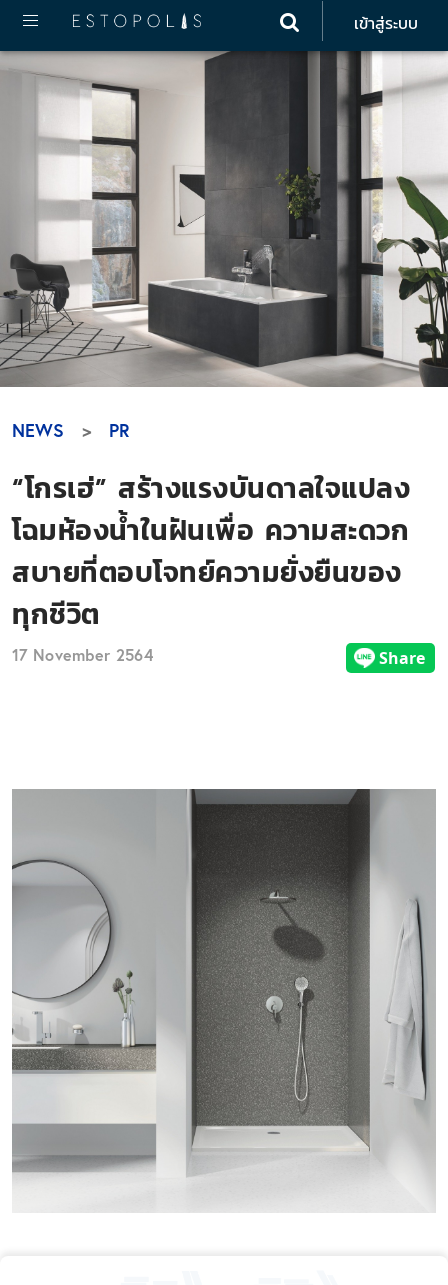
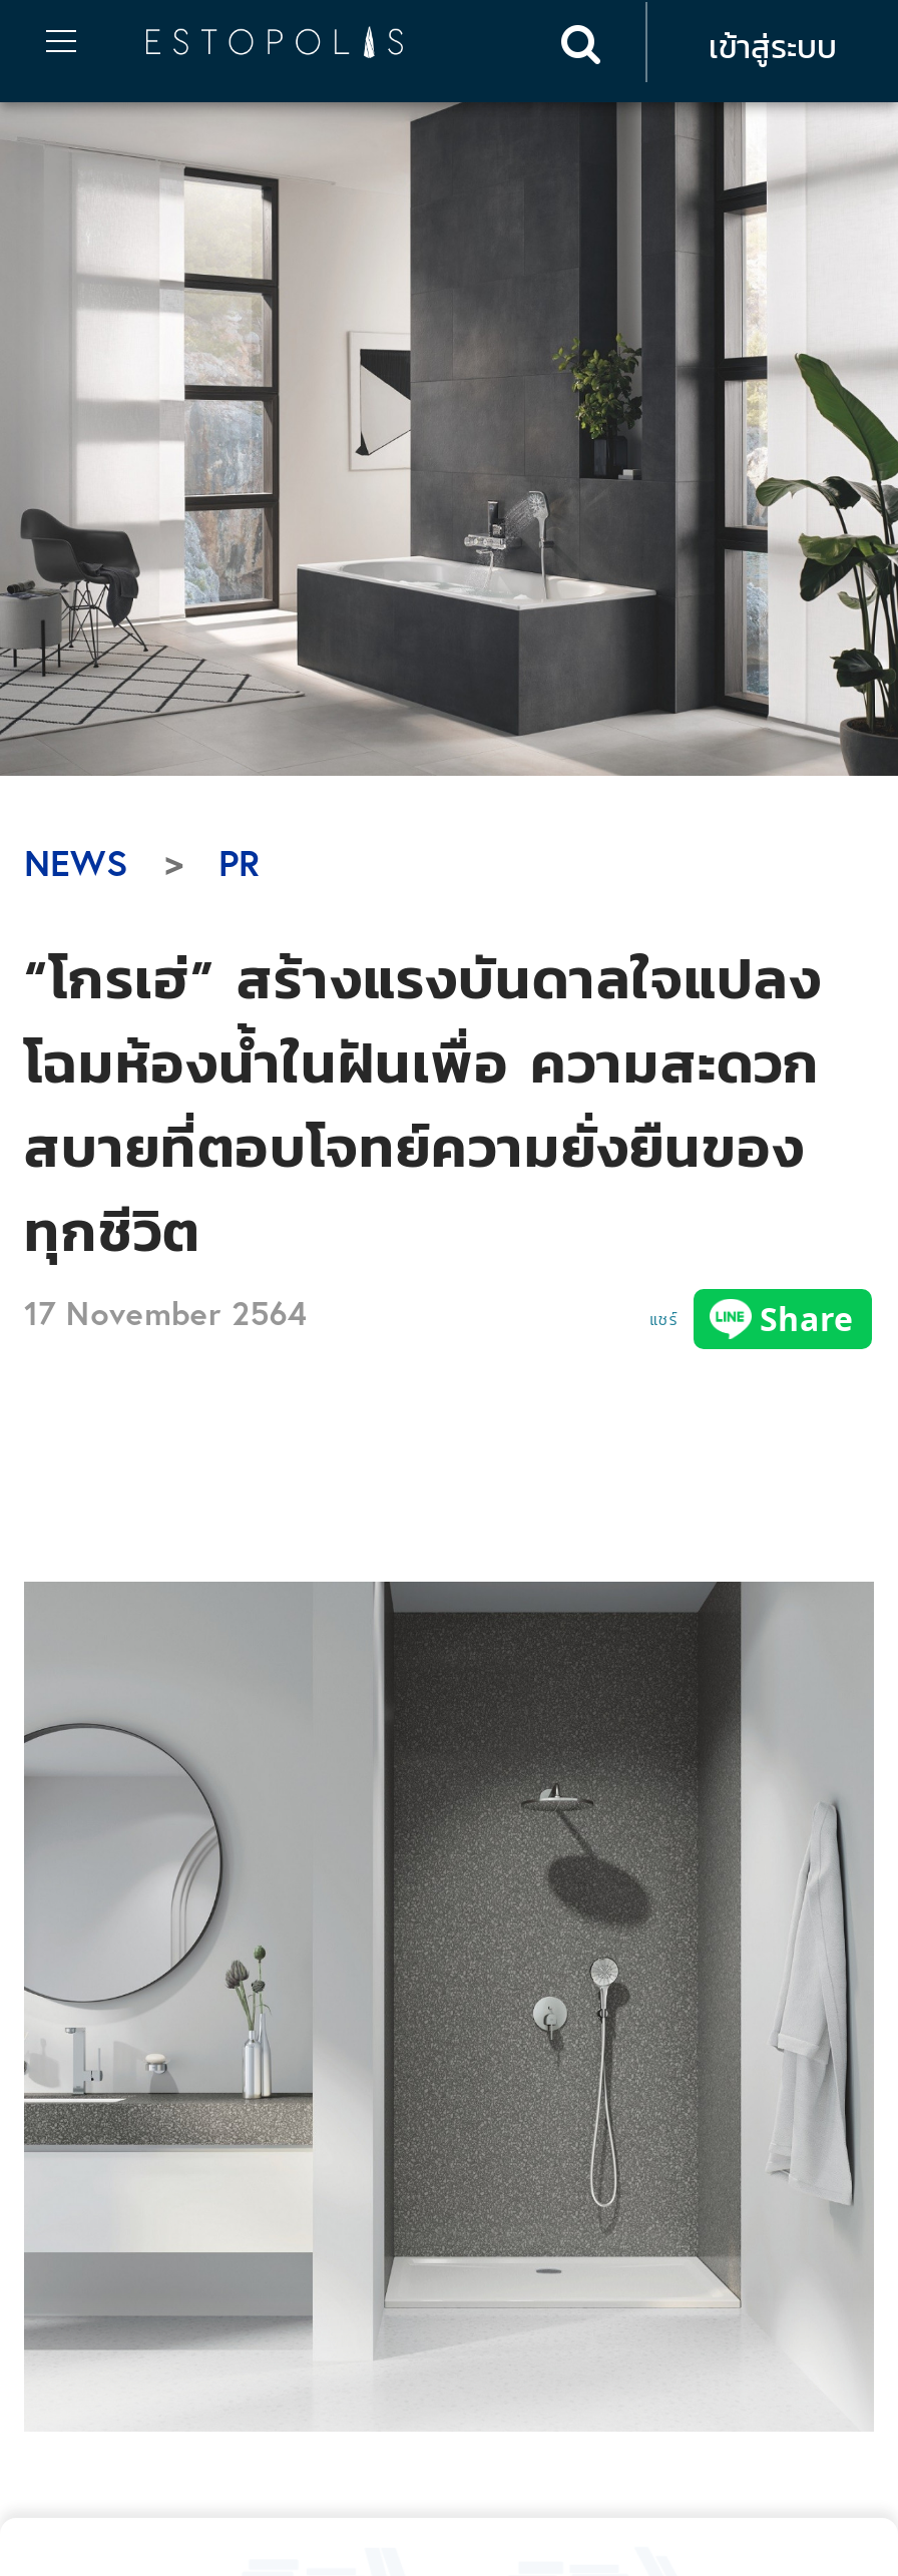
none -> [650,1308,678,1332] แชร์

